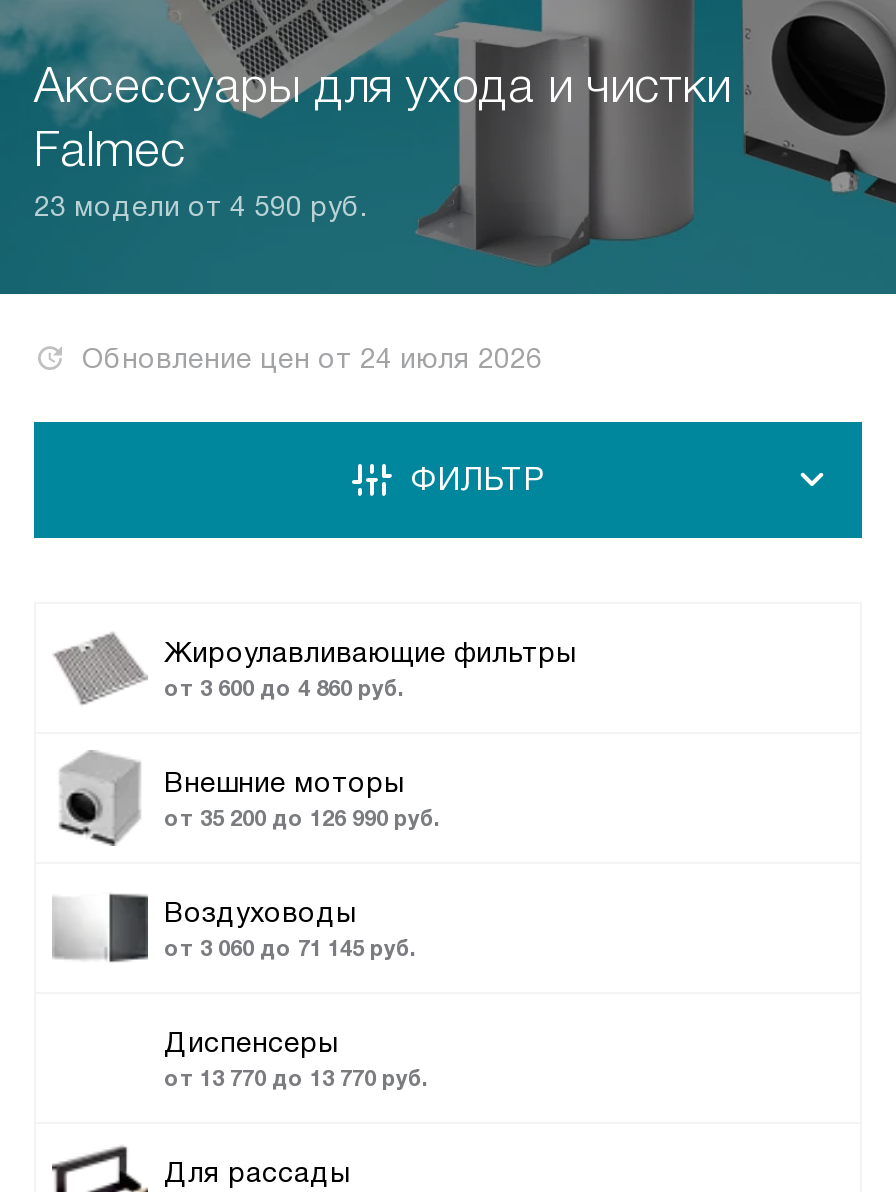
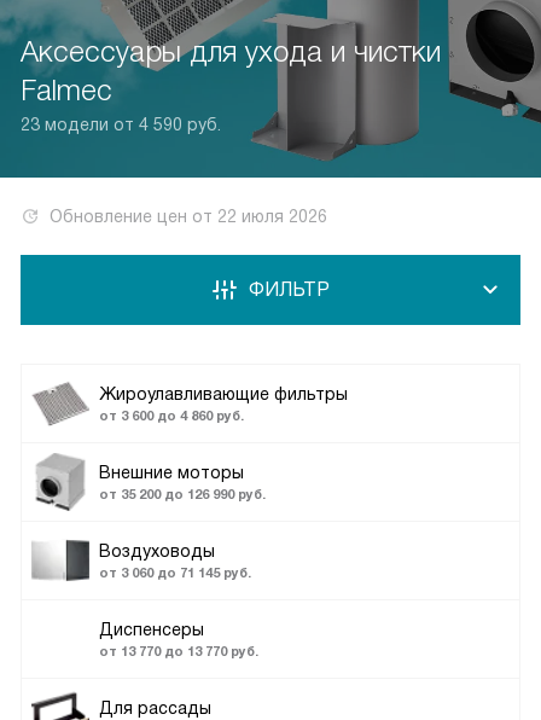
[82,342,542,374] Обновление цен от 24 июля 2026 -> [50,207,327,226] Обновление цен от 22 июля 2026

